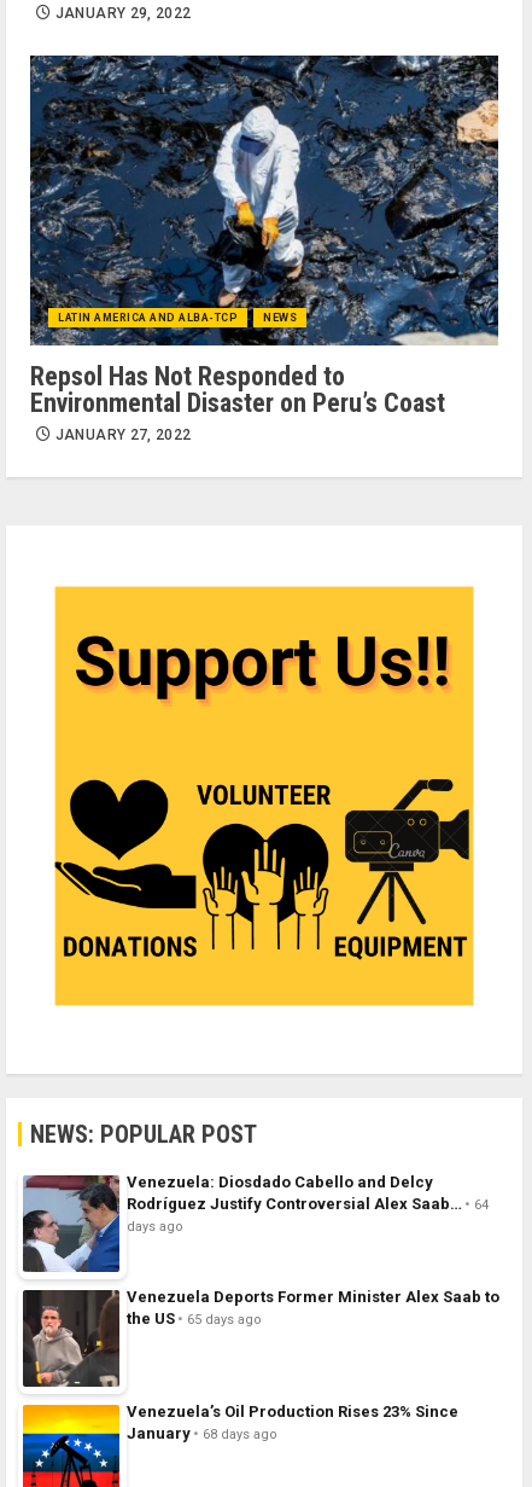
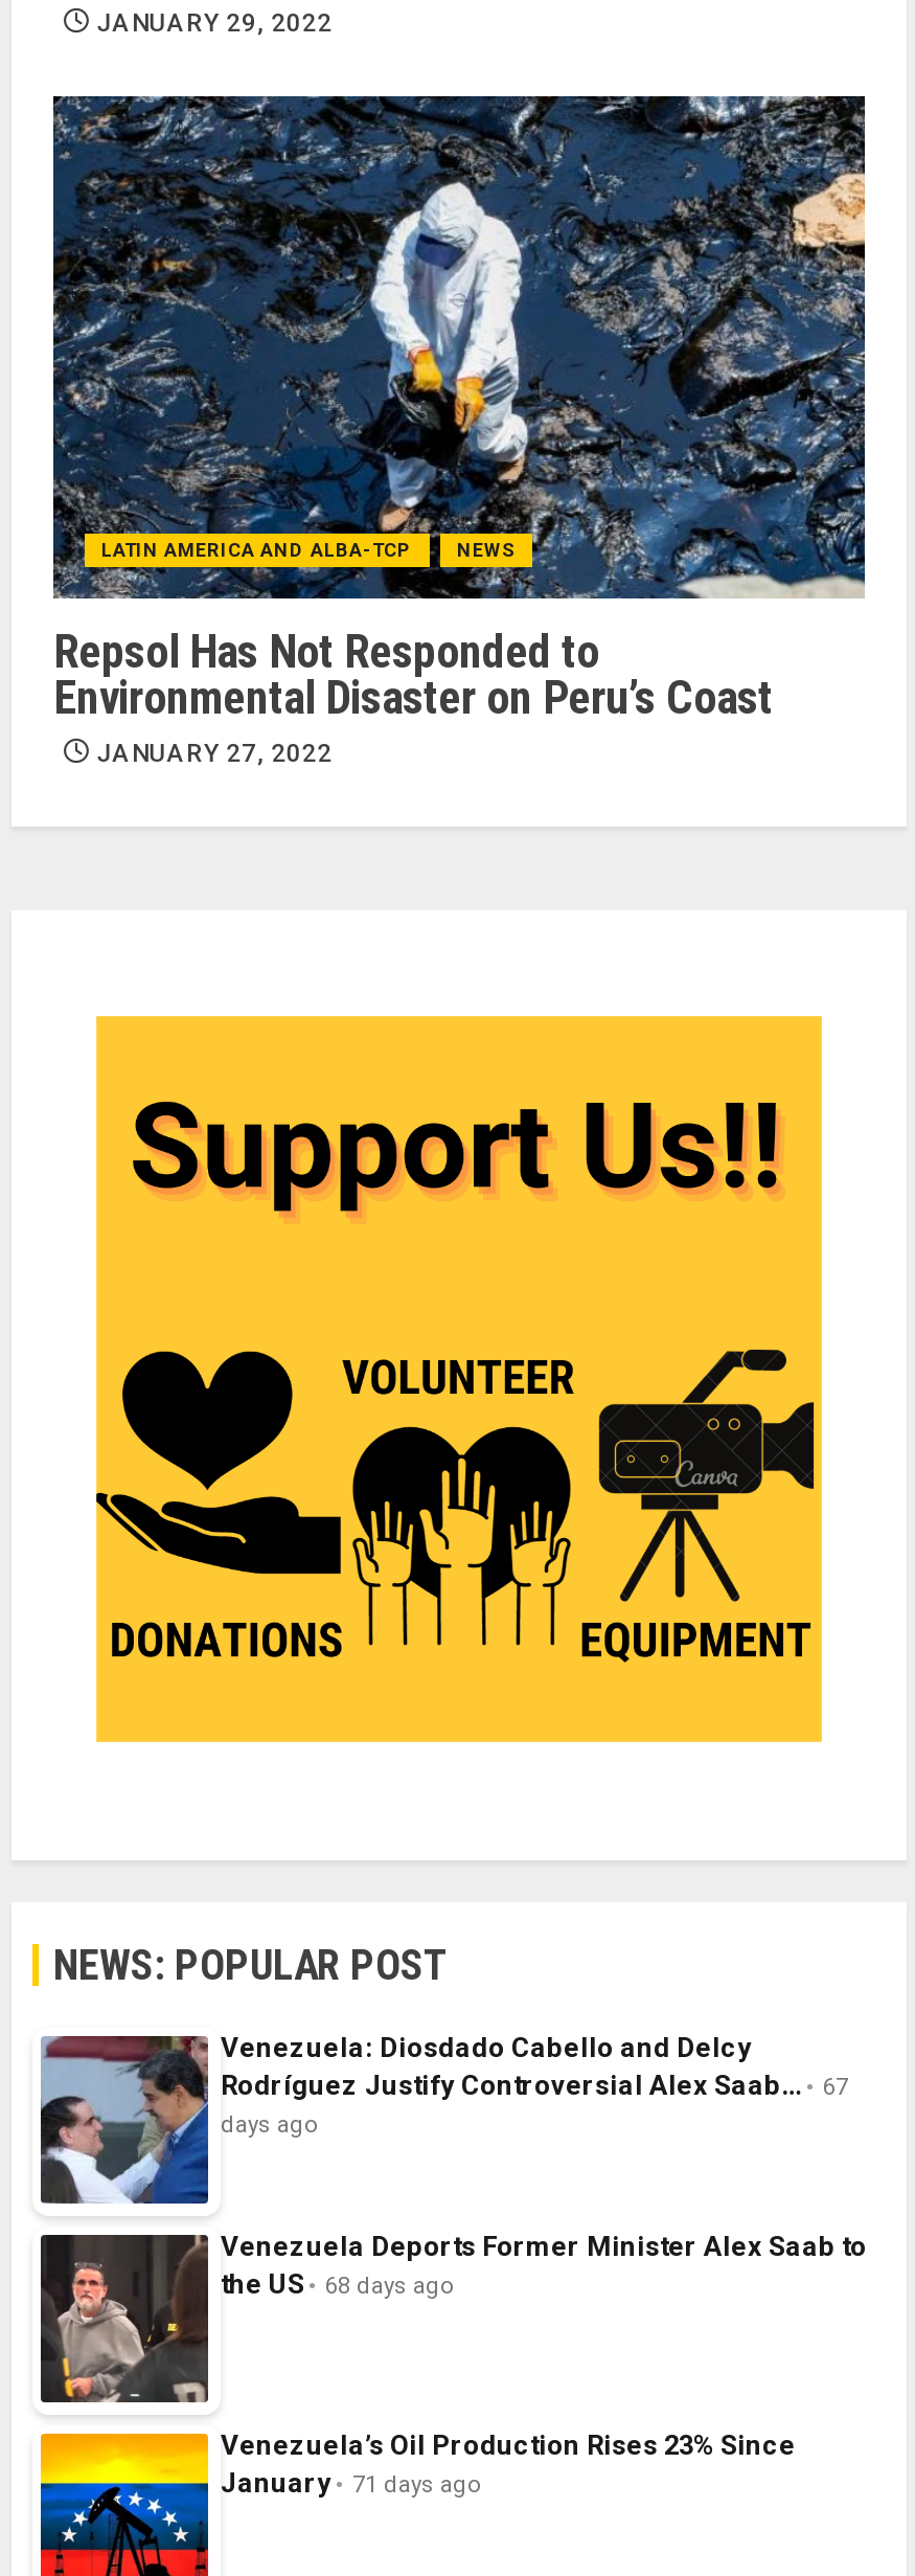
[127,1195,489,1213] Rodríguez Justify Controversial Alex Saab… 64 -> [221,2070,848,2102] Rodríguez Justify Controversial Alex Saab… 67
[127,1310,262,1328] the US 65 days ago -> [221,2269,455,2300] the US 68 days ago
[127,1425,277,1443] January 68 days ago -> [221,2468,482,2499] January 71 days ago

